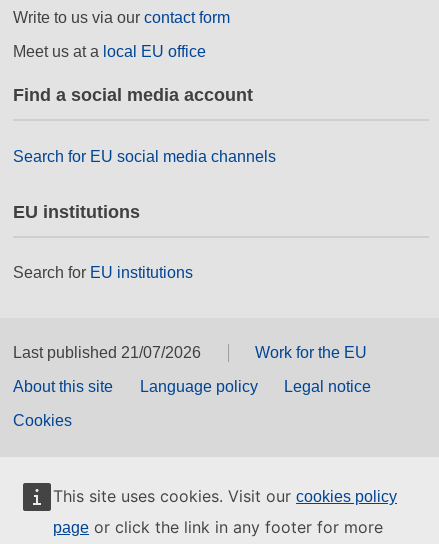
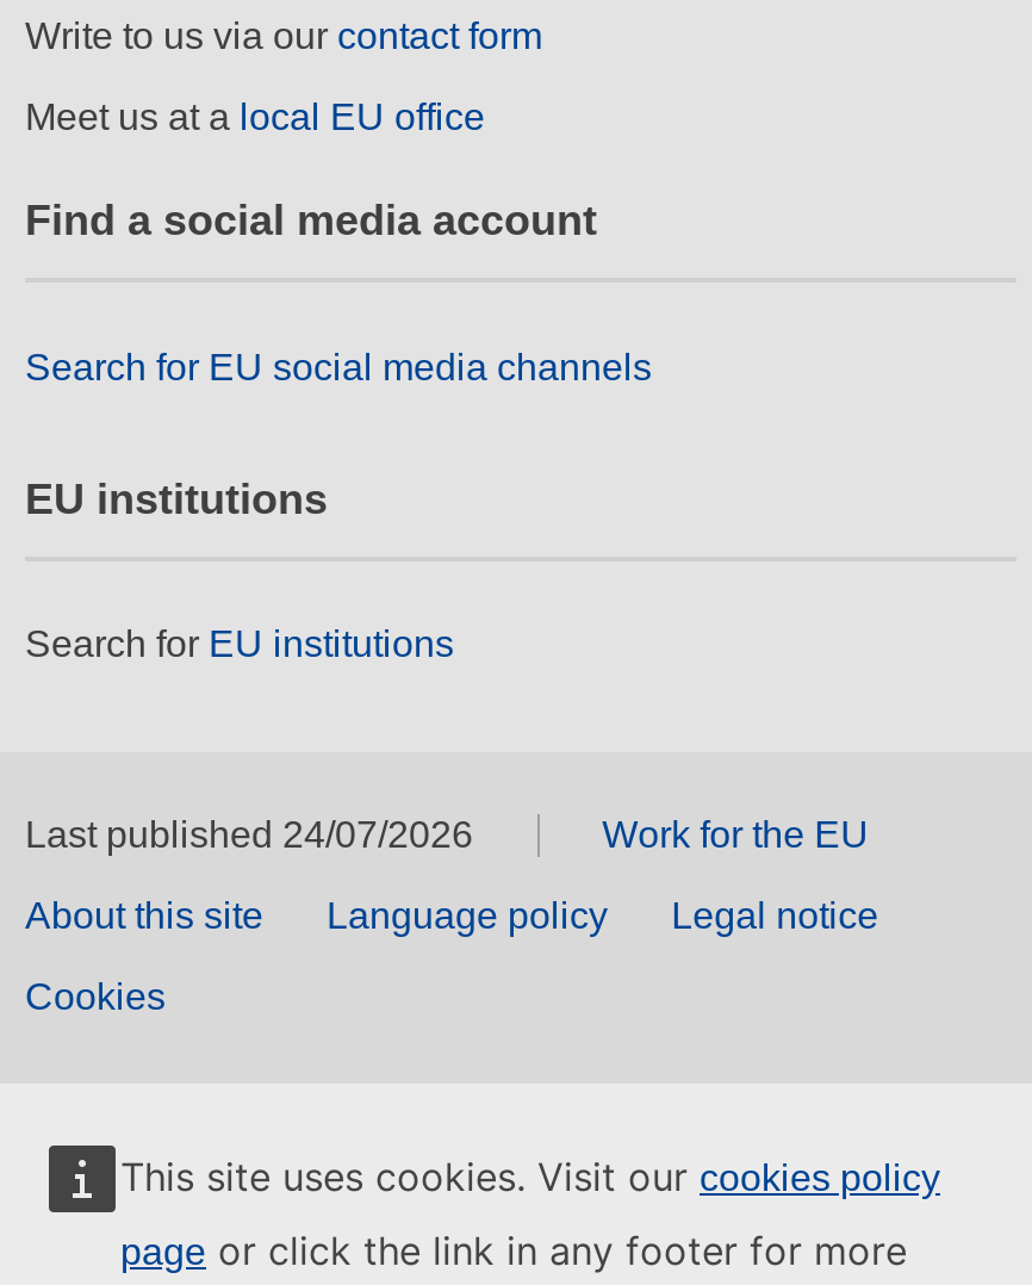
[13,344,201,361] Last published 21/07/2026 -> [25,815,473,856] Last published 24/07/2026

